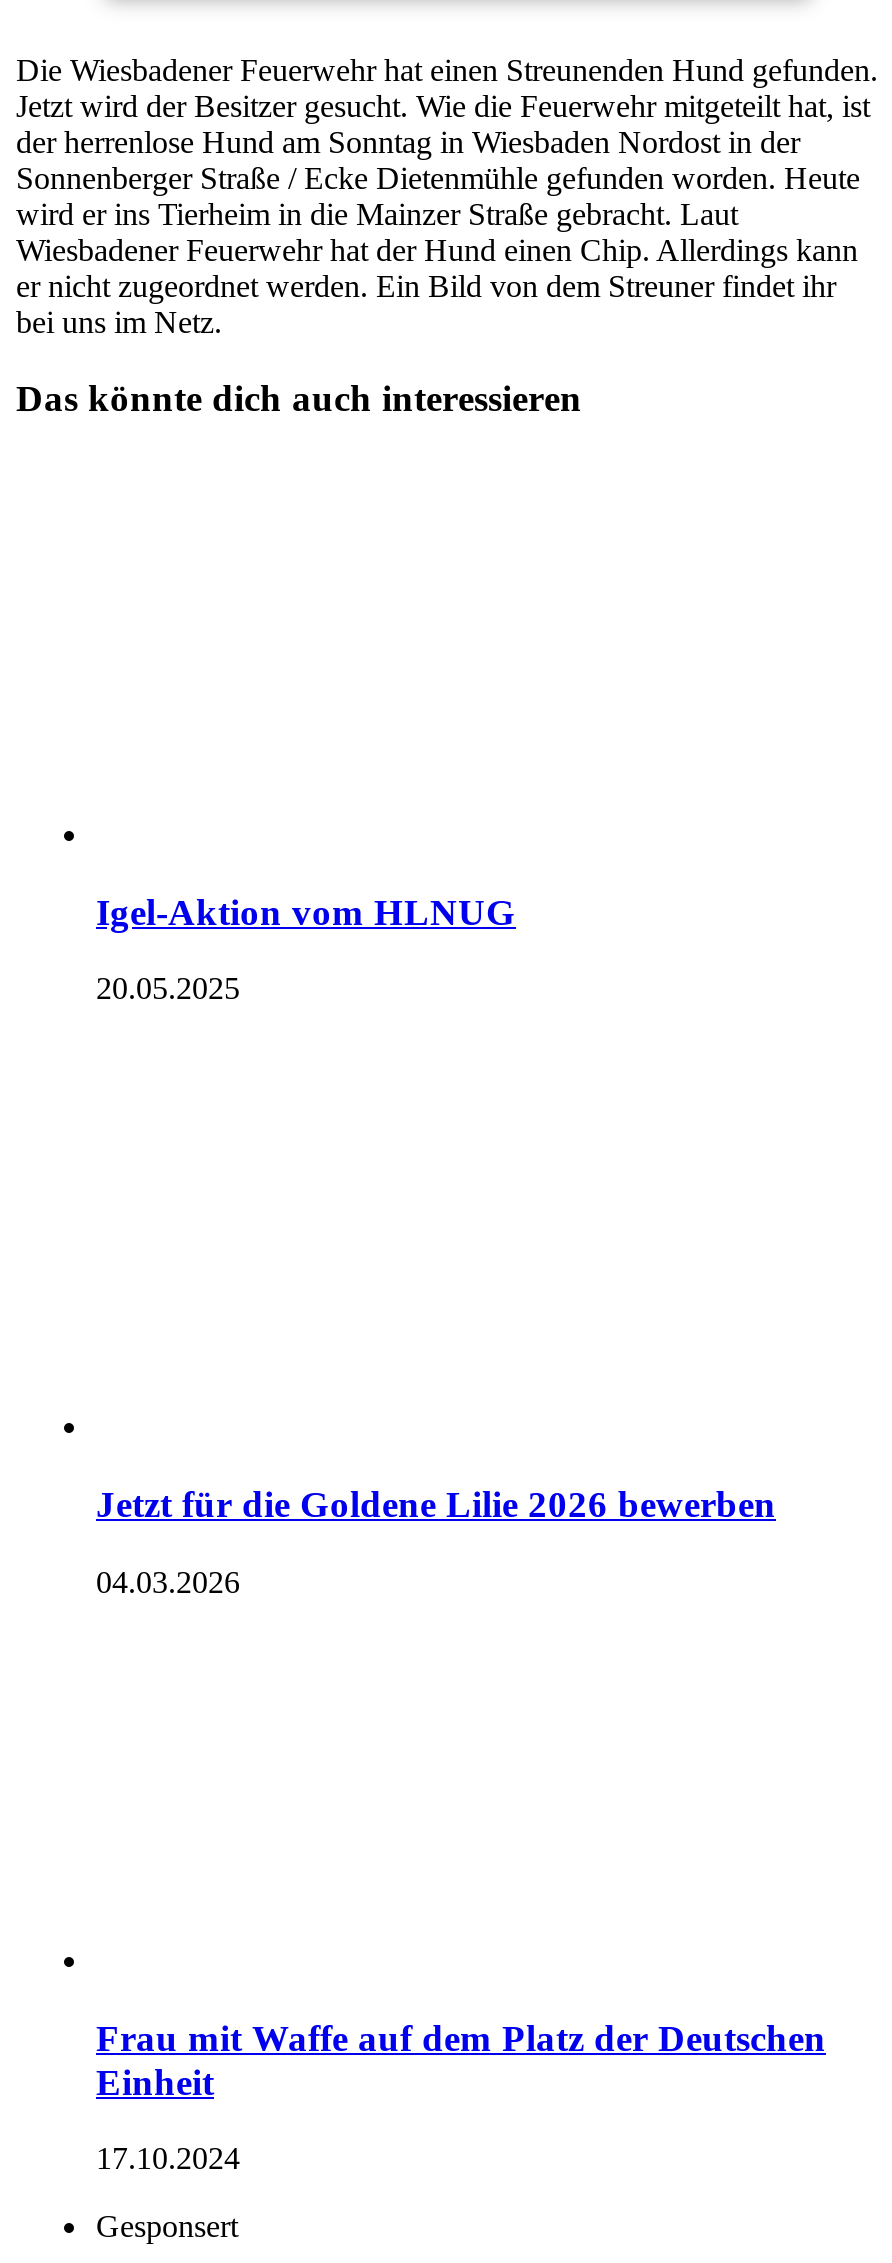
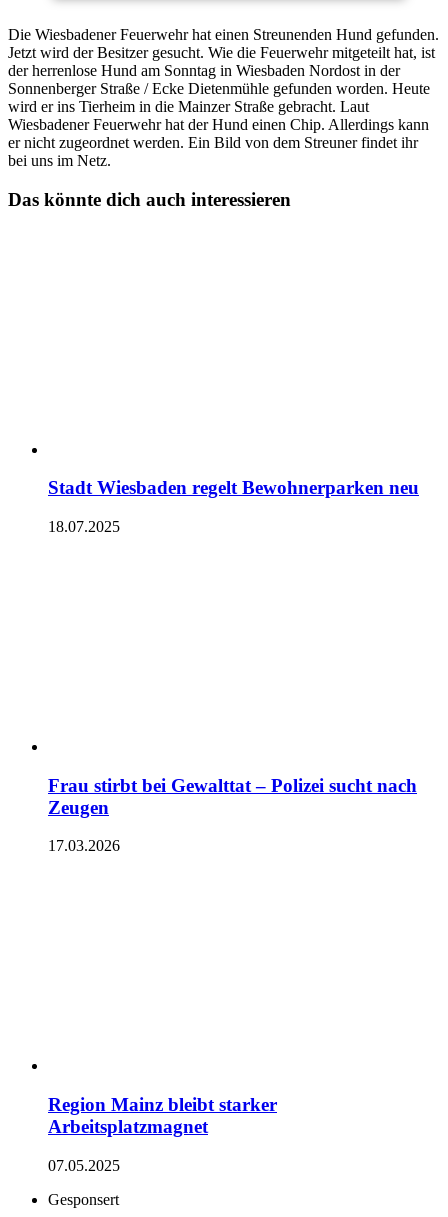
[96,890,516,932] Igel-Aktion vom HLNUG -> [48,477,419,498] Stadt Wiesbaden regelt Bewohnerparken neu
[96,972,240,1006] 20.05.2025 -> [48,518,120,535] 18.07.2025
[96,1483,776,1525] Jetzt für die Goldene Lilie 2026 bewerben -> [48,775,417,818] Frau stirbt bei Gewalttat – Polizei sucht nach | Zeugen
[96,1565,240,1599] 04.03.2026 -> [48,837,120,854] 17.03.2026
[96,2016,826,2102] Frau mit Waffe auf dem Platz der Deutschen | Einheit -> [48,1094,277,1137] Region Mainz bleibt starker | Arbeitsplatzmagnet
[96,2142,240,2176] 17.10.2024 -> [48,1157,120,1174] 07.05.2025

